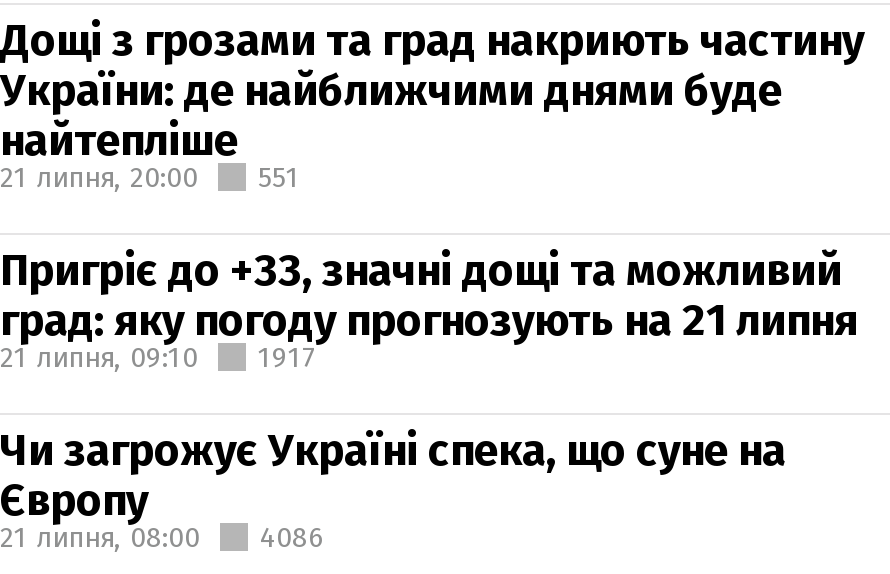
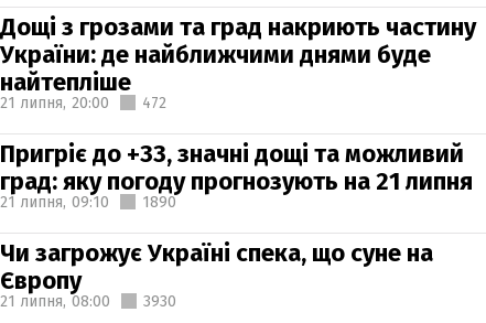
[0,160,300,194] 21 липня, 20:00 551 -> [0,93,166,112] 21 липня, 20:00 472
[258,340,316,374] 1917 -> [142,192,176,211] 1890
[0,520,324,554] 21 липня, 08:00 4086 -> [0,292,176,310] 21 липня, 08:00 3930

